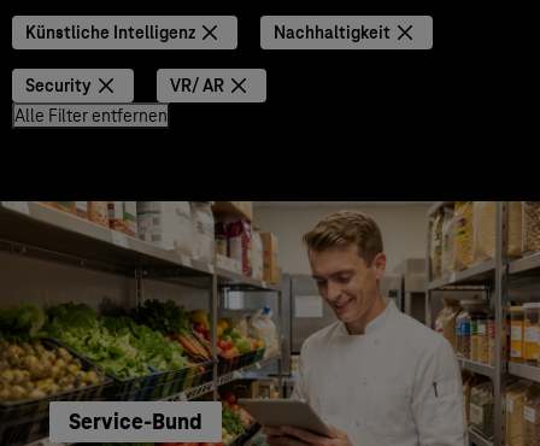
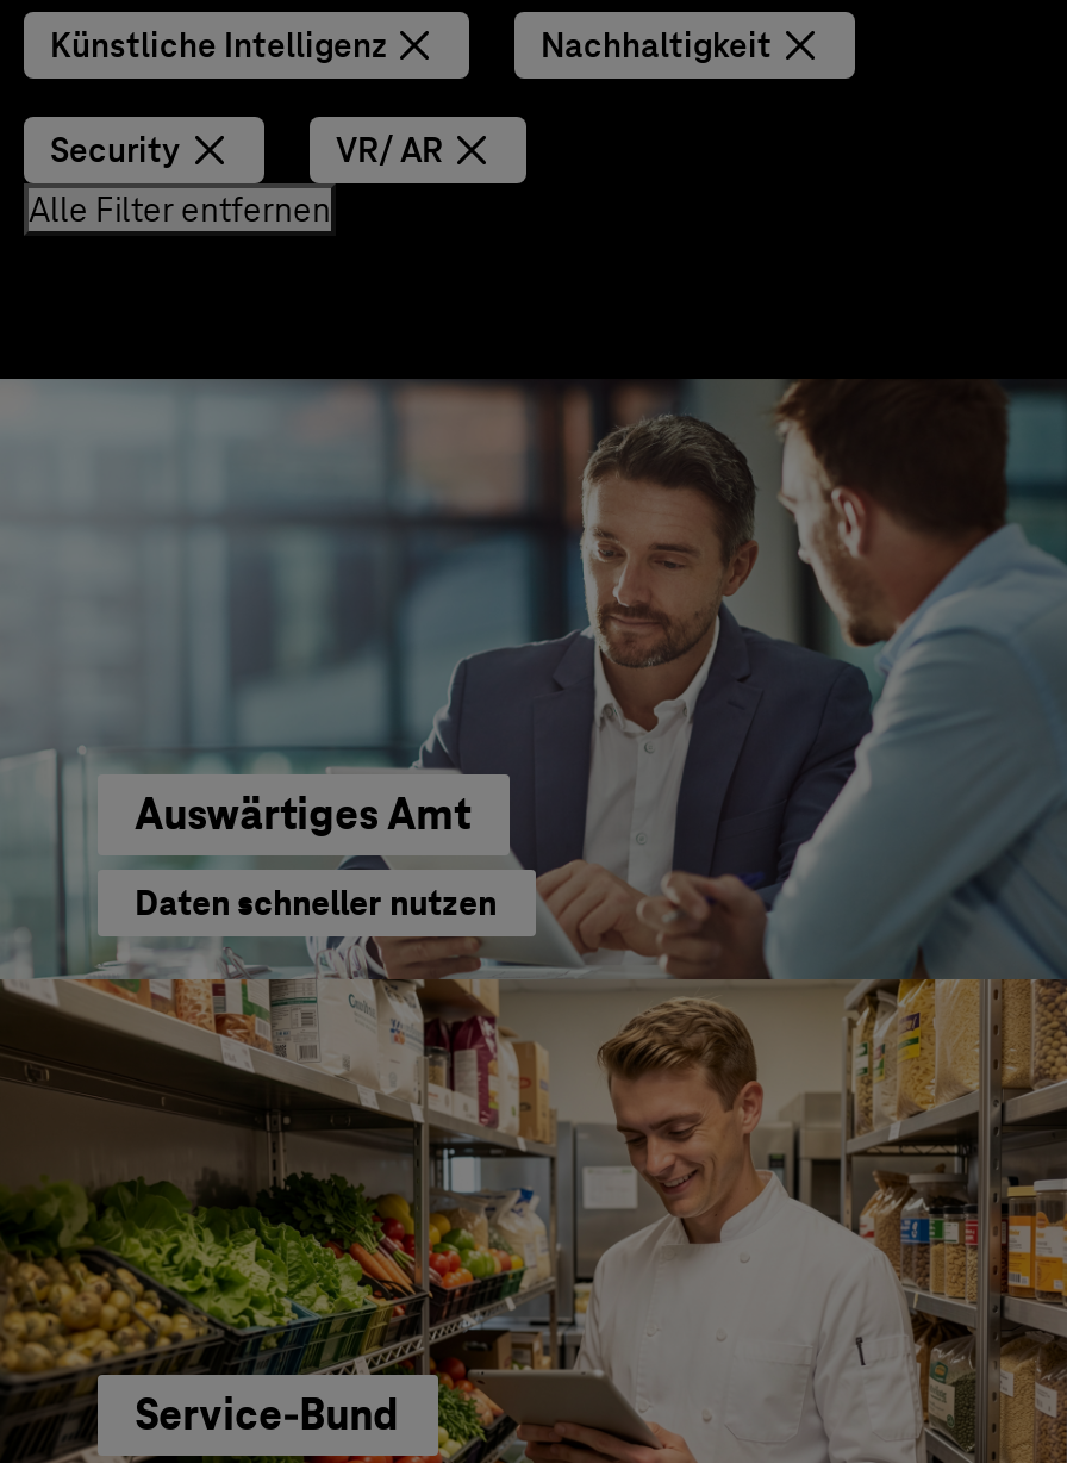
none -> [7,376,1060,982] [image] | Auswärtiges Amt | Daten schneller nutzen

